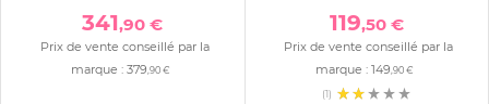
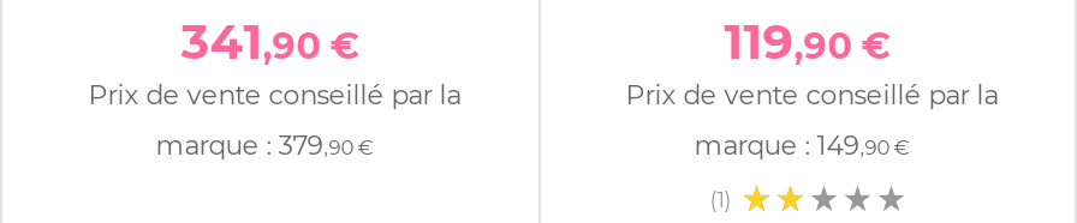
[329,10,404,36] 119,50 € -> [724,14,890,72] 119,90 €

